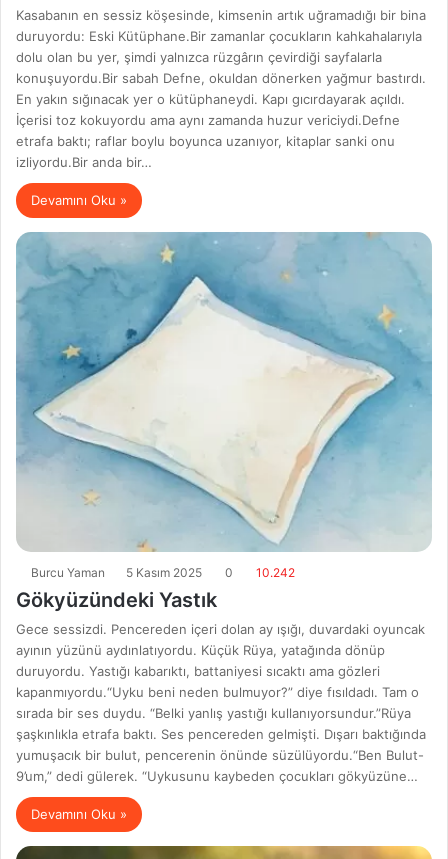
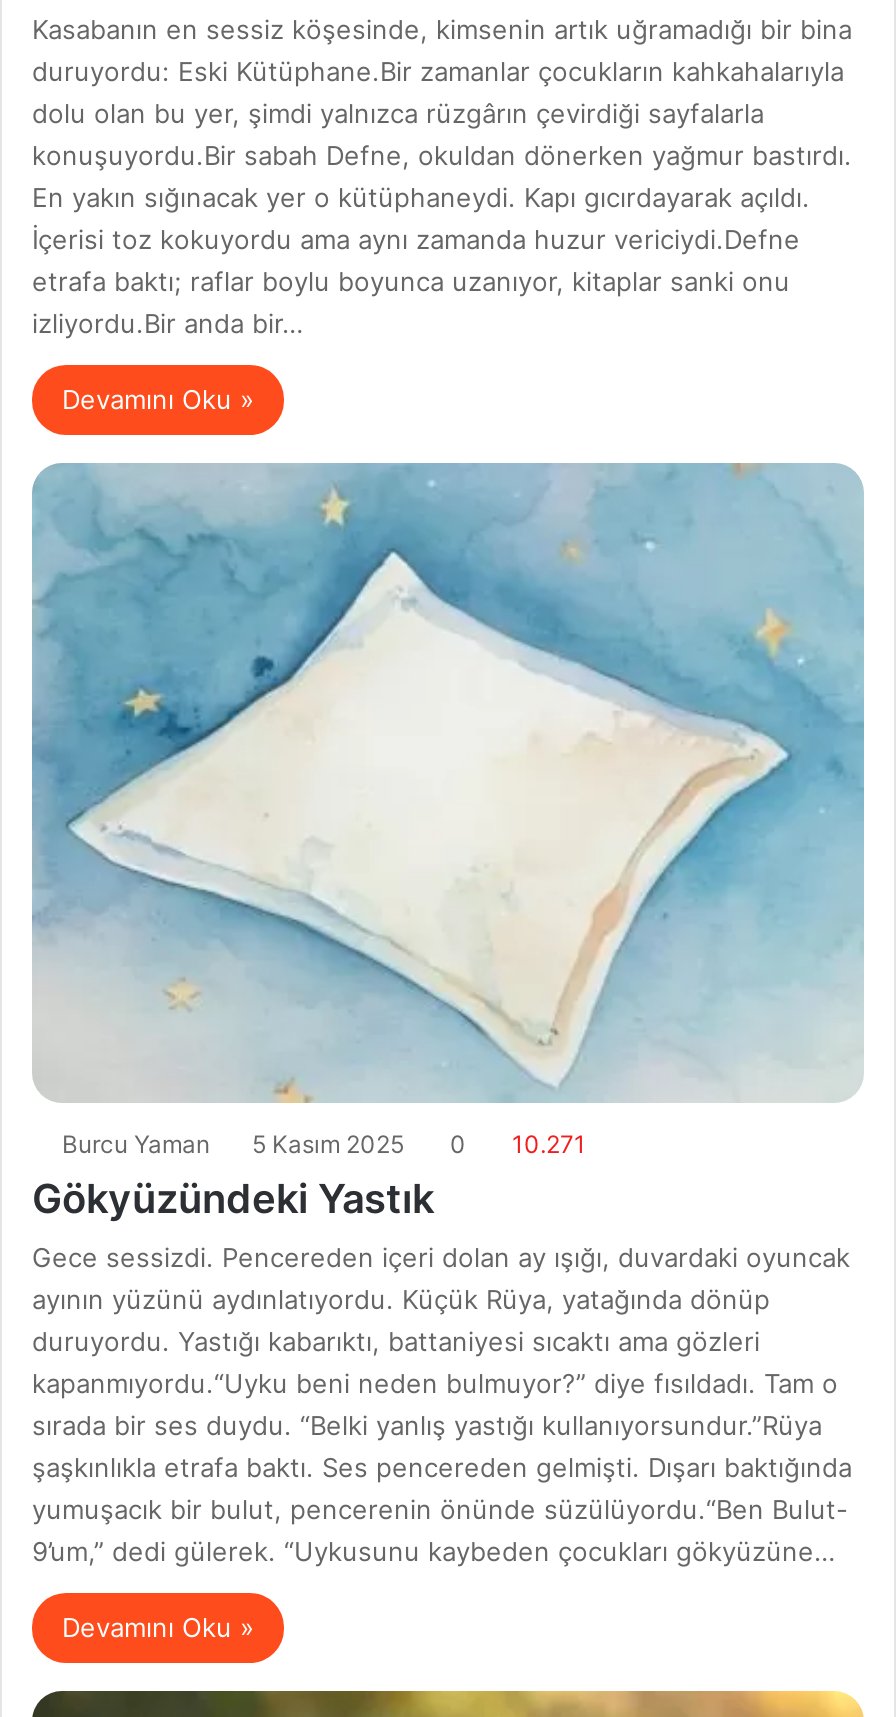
[31,565,295,580] Burcu Yaman 5 Kasım 2025 0 10.242 -> [62,1128,586,1158] Burcu Yaman 5 Kasım 2025 0 10.271

